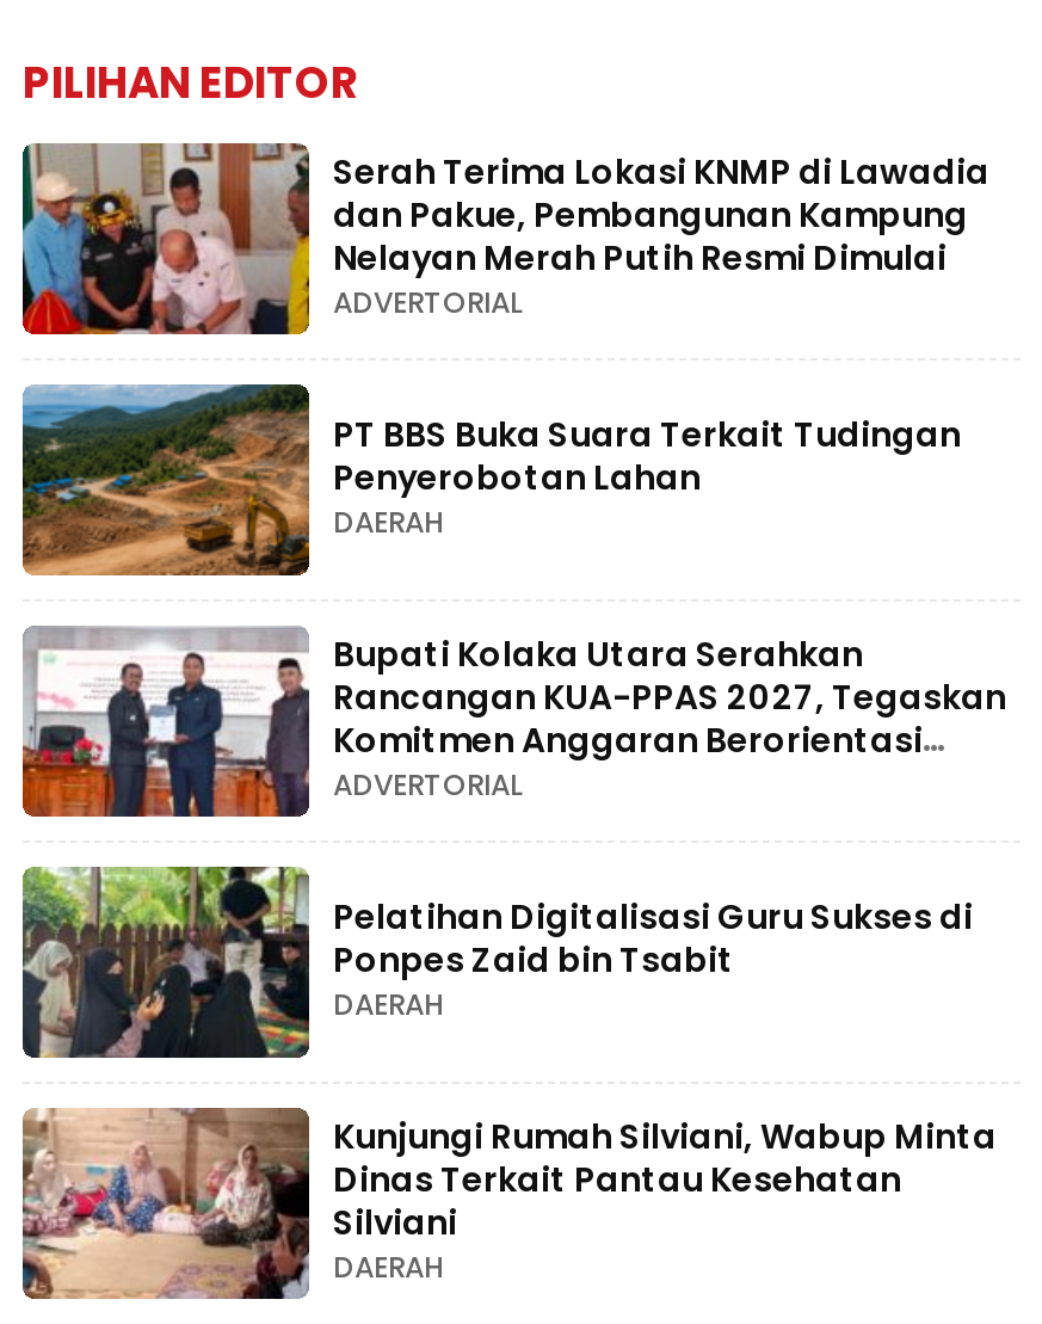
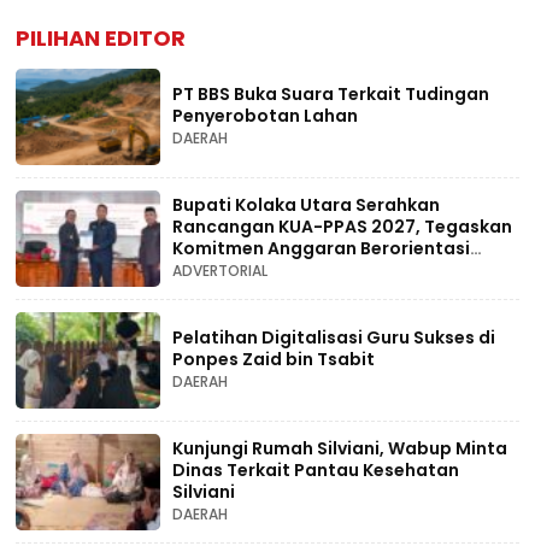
[20,142,989,338] [image] | Serah Terima Lokasi KNMP di Lawadia | dan Pakue, Pembangunan Kampung | Nelayan Merah Putih Resmi Dimulai | ADVERTORIAL -> none

